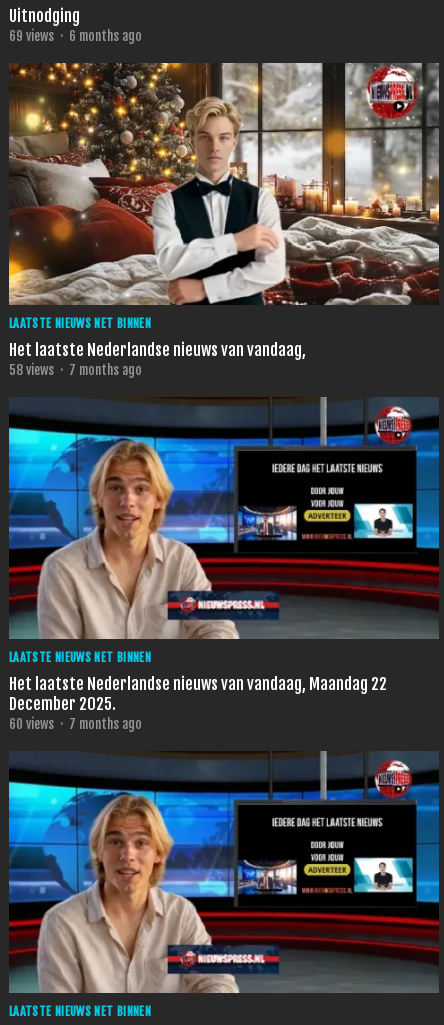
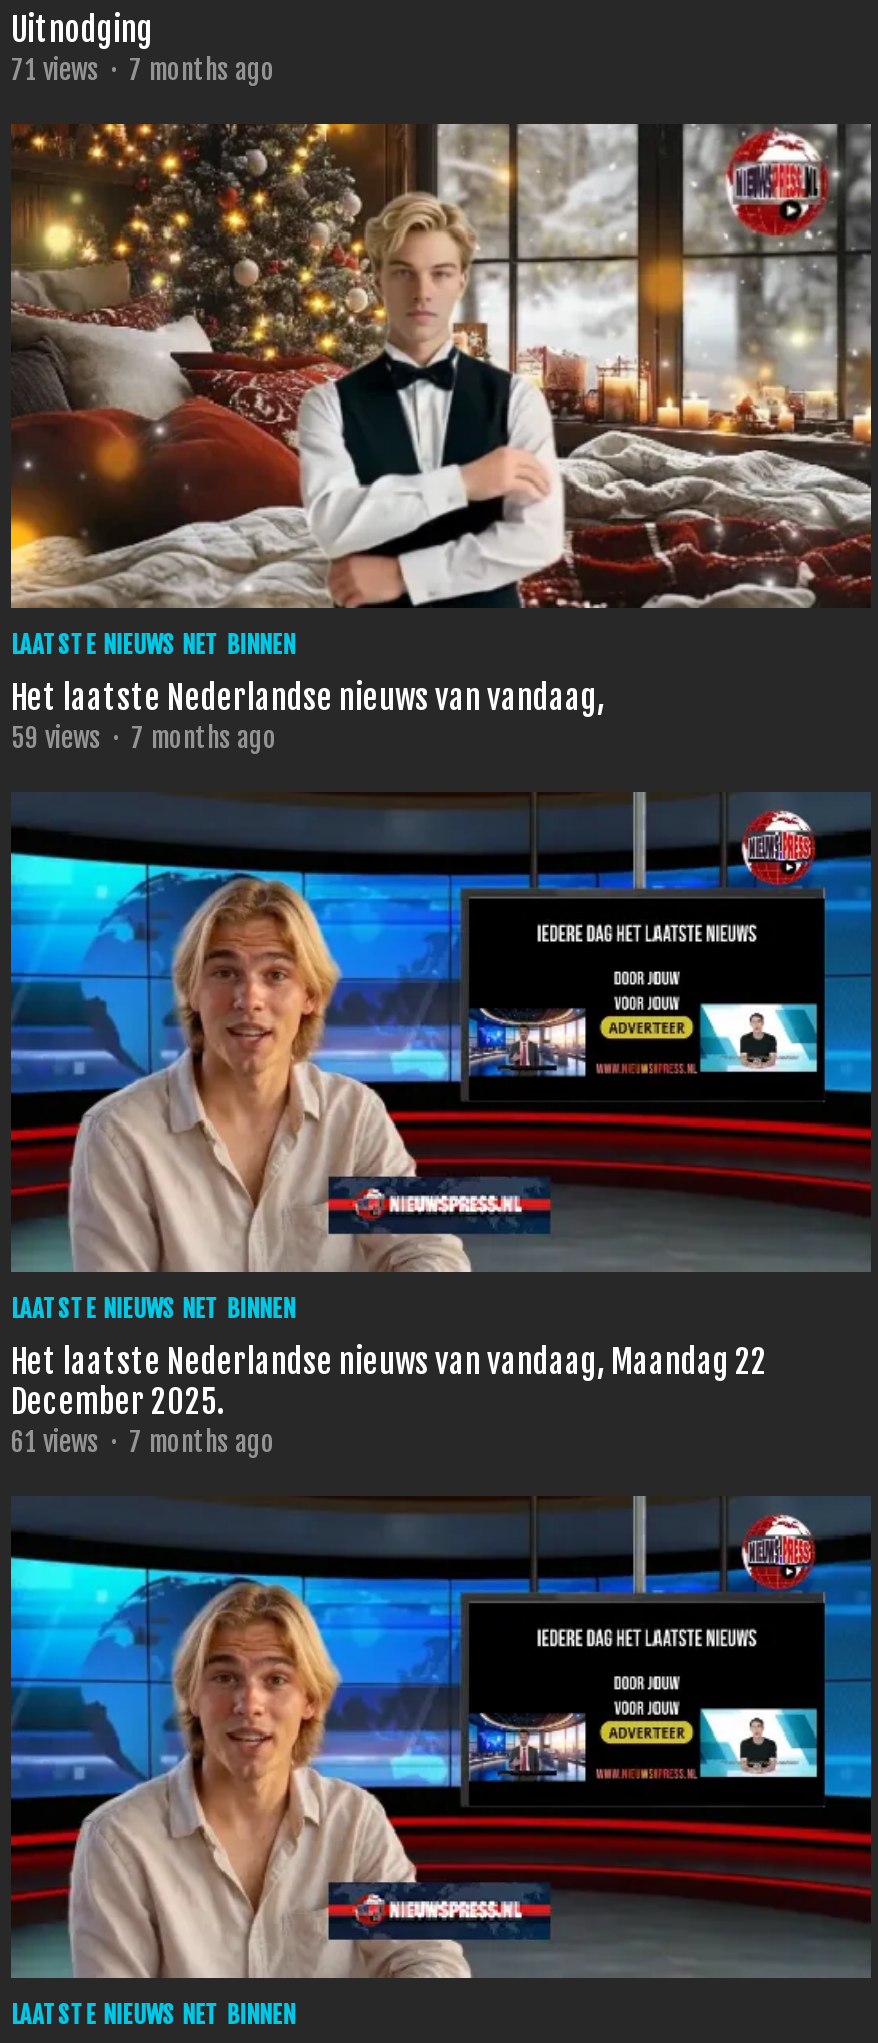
[9,28,142,44] 69 views · 6 months ago -> [11,53,275,85] 71 views · 7 months ago
[9,362,142,378] 58 views · 7 months ago -> [11,721,277,753] 59 views · 7 months ago
[9,716,142,732] 60 views · 7 months ago -> [11,1427,275,1459] 61 views · 7 months ago

